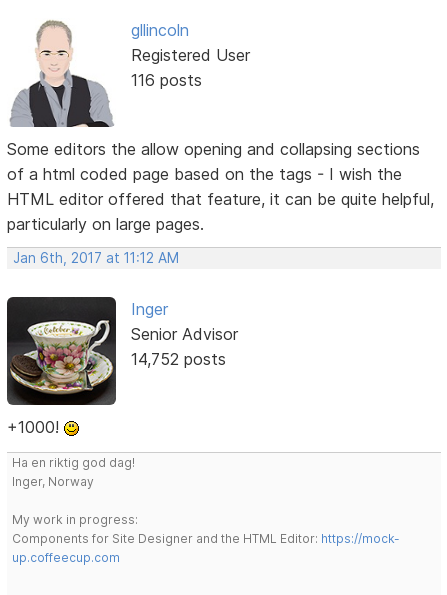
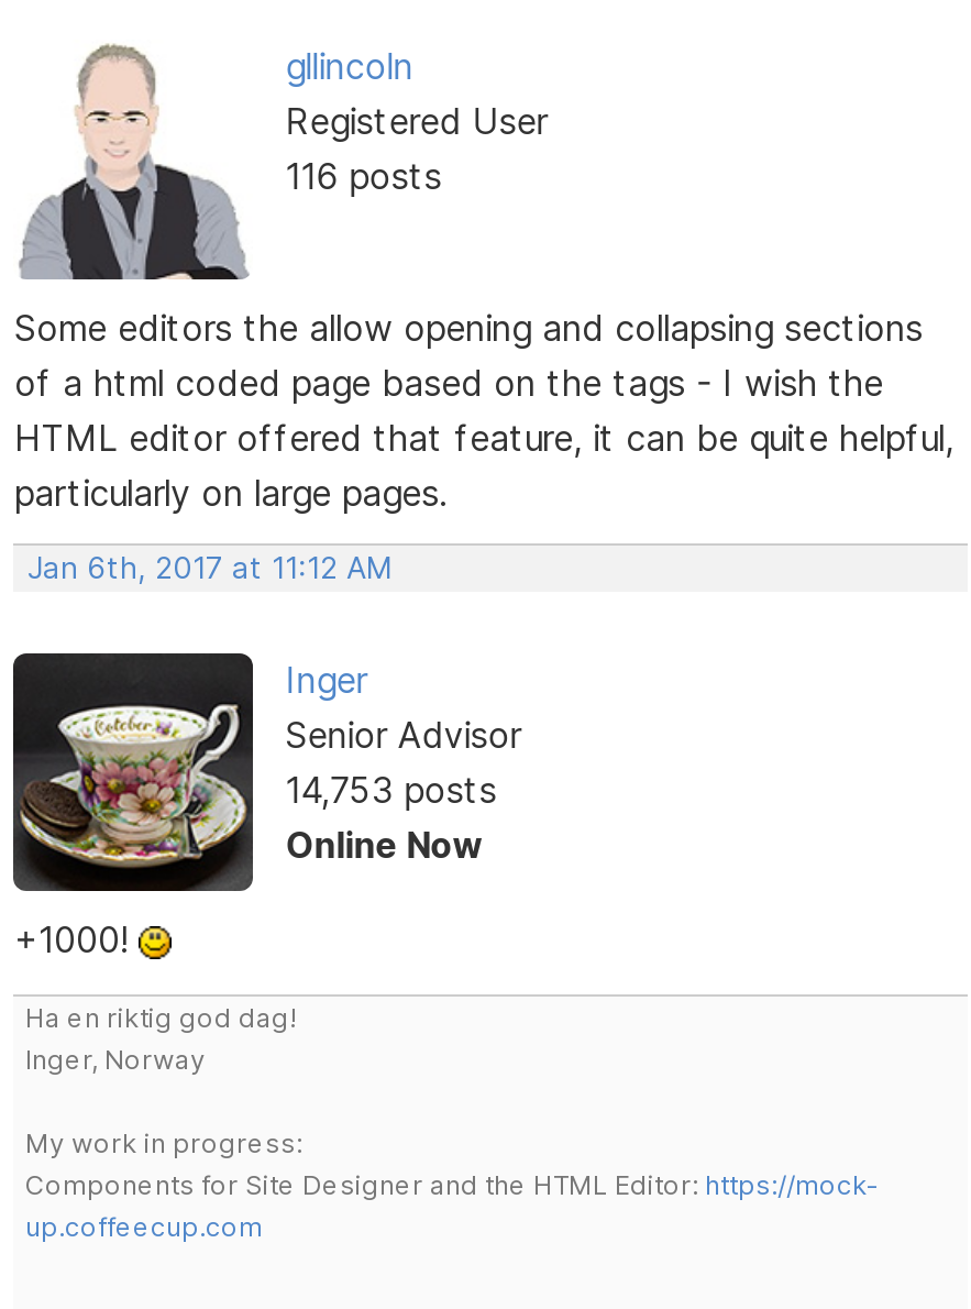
[131,349,226,369] 14,752 posts -> [285,767,496,866] 14,753 posts | Online Now

